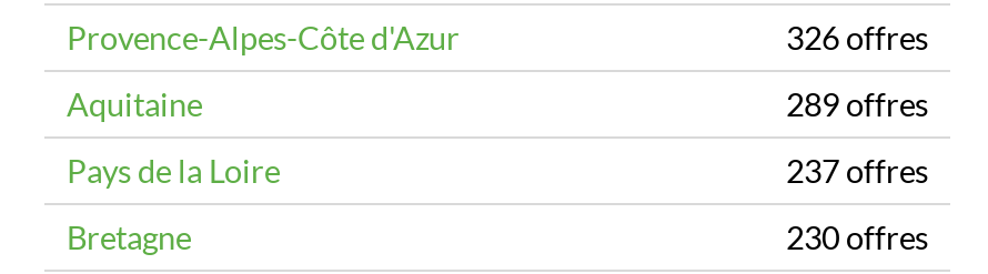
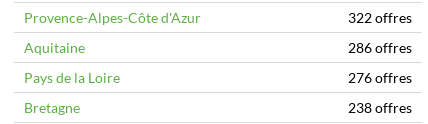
[786,19,928,57] 326 offres -> [348,9,412,26] 322 offres
[786,85,928,123] 289 offres -> [348,39,412,56] 286 offres
[786,152,928,190] 237 offres -> [348,69,412,86] 276 offres
[786,219,928,256] 230 offres -> [348,99,412,116] 238 offres

